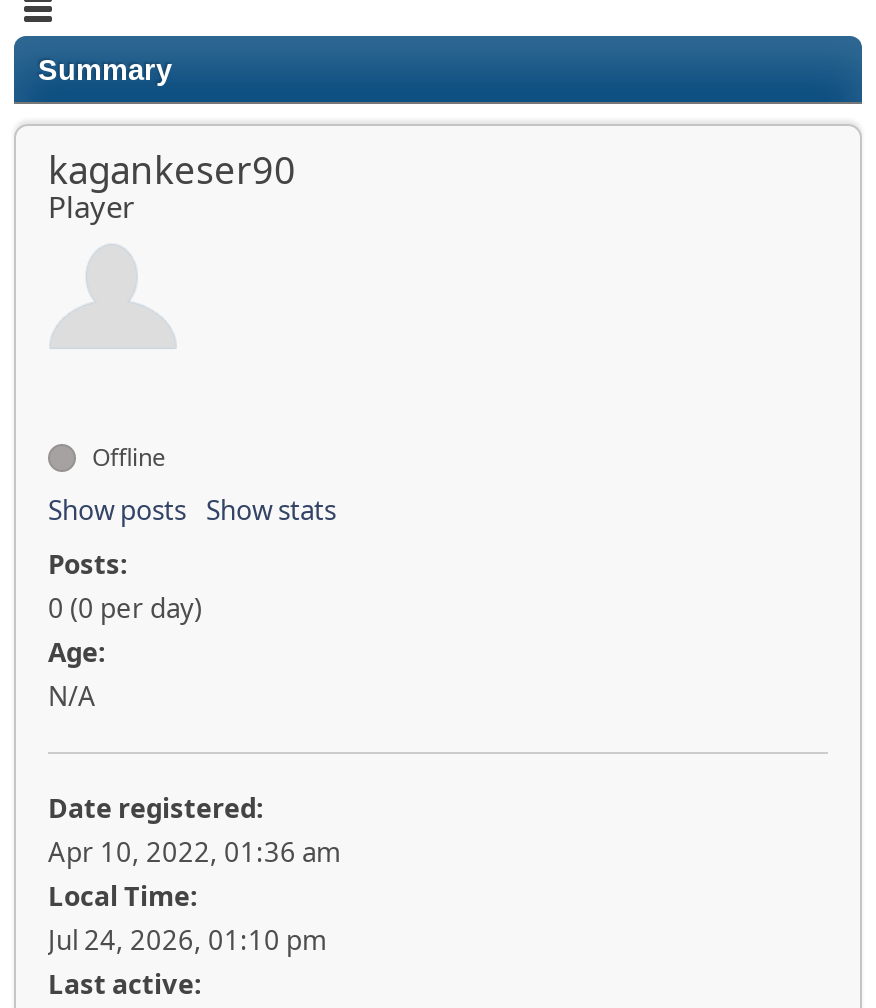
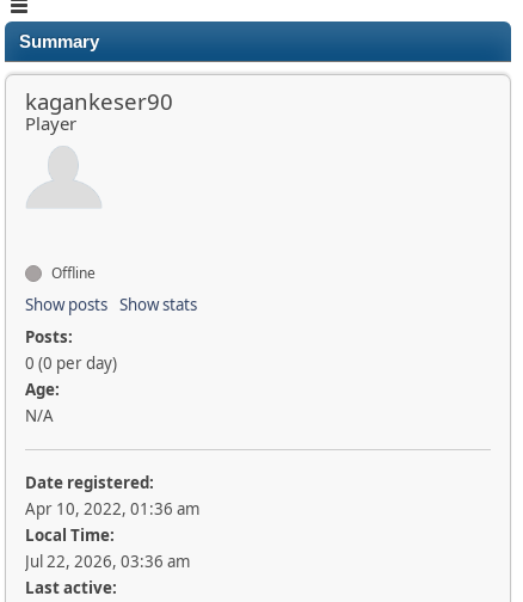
[48,922,326,958] Jul 24, 2026, 01:10 pm -> [25,551,190,572] Jul 22, 2026, 03:36 am

